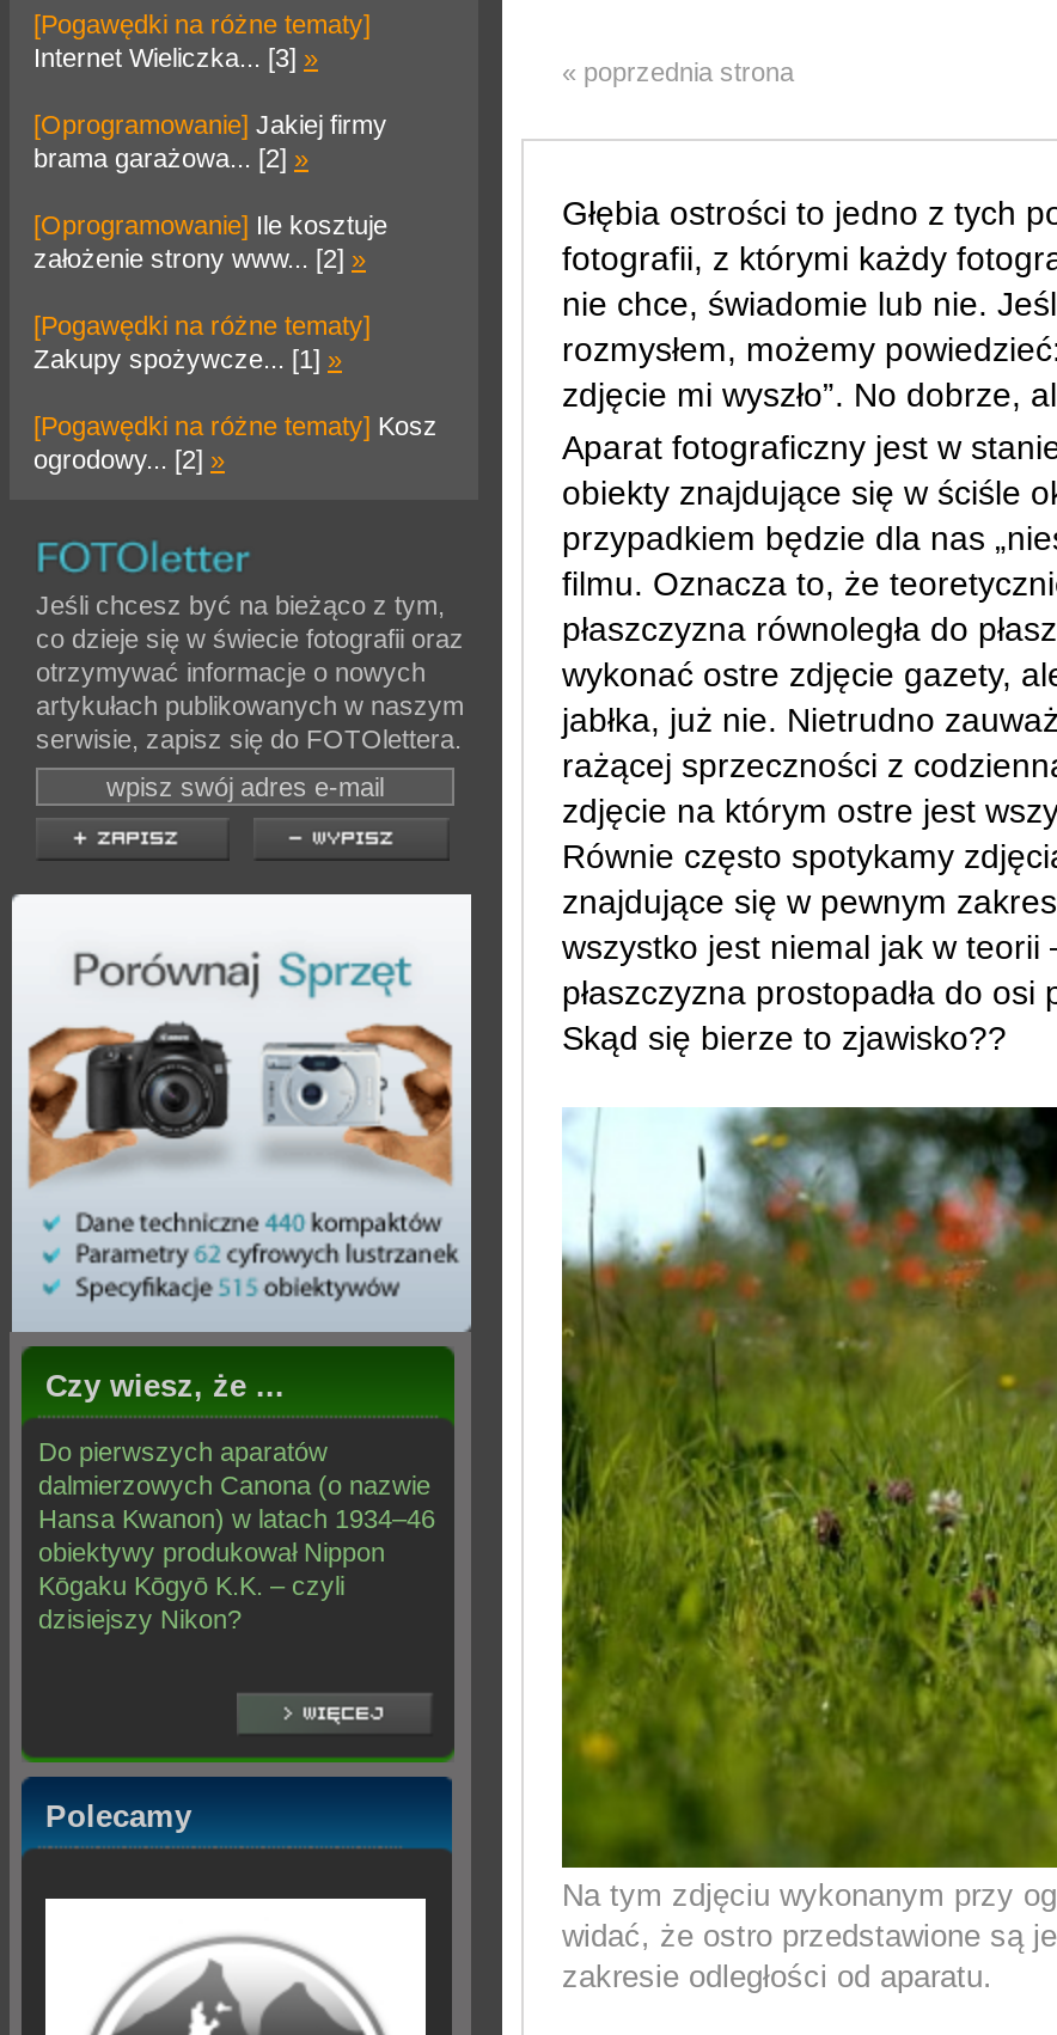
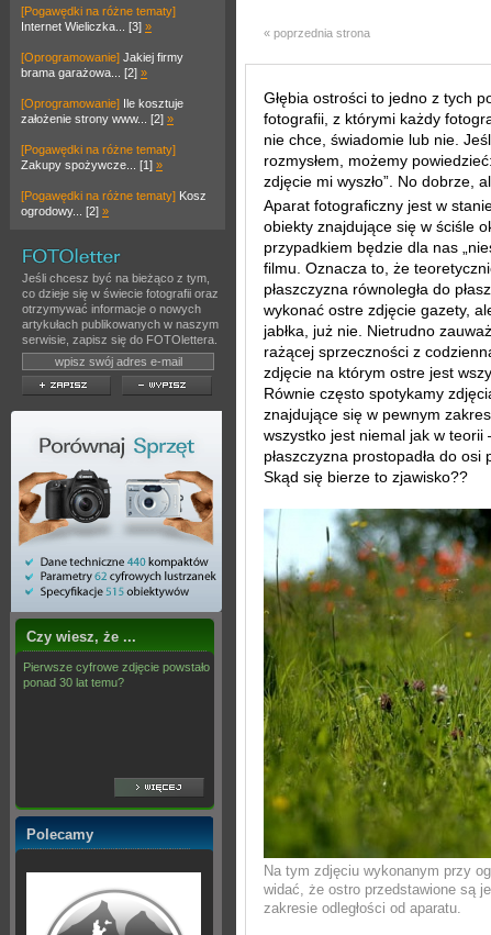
[38,1437,435,1633] Do pierwszych aparatów | dalmierzowych Canona (o nazwie | Hansa Kwanon) w latach 1934–46 | obiektywy produkował Nippon | Kōgaku Kōgyō K.K. – czyli | dzisiejszy Nikon? -> [23,660,210,689] Pierwsze cyfrowe zdjęcie powstało | ponad 30 lat temu?

